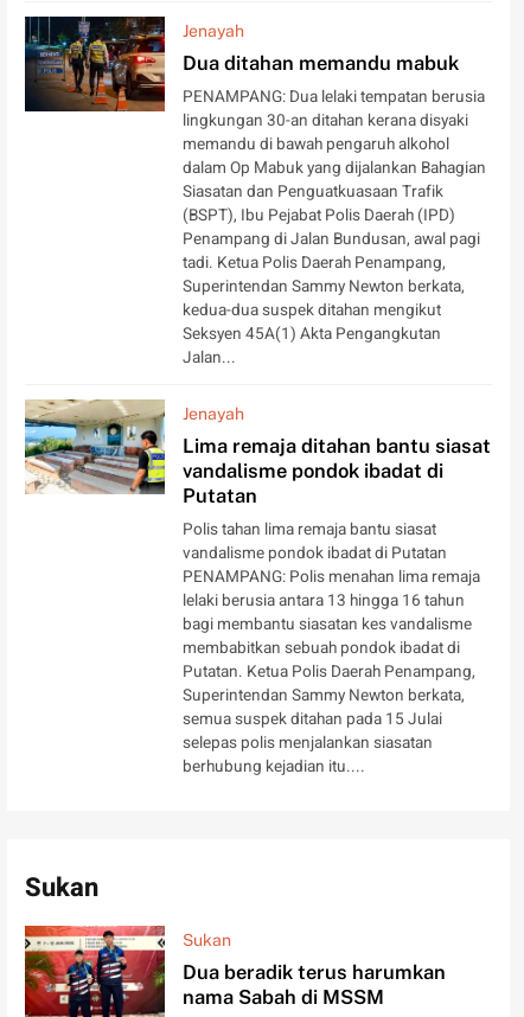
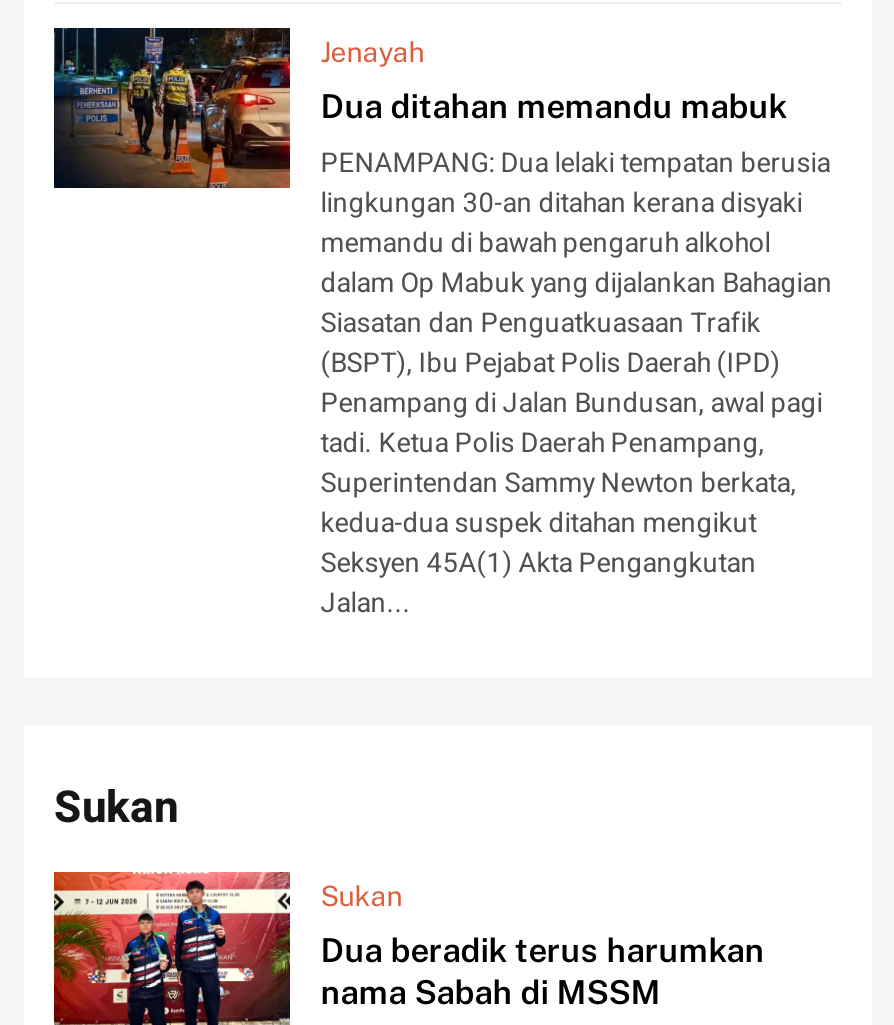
[24,398,491,779] [image] | Jenayah | Lima remaja ditahan bantu siasat | vandalisme pondok ibadat di | Putatan | Polis tahan lima remaja bantu siasat | vandalisme pondok ibadat di Putatan | PENAMPANG: Polis menahan lima remaja | lelaki berusia antara 13 hingga 16 tahun | bagi membantu siasatan kes vandalisme | membabitkan sebuah pondok ibadat di | Putatan. Ketua Polis Daerah Penampang, | Superintendan Sammy Newton berkata, | semua suspek ditahan pada 15 Julai | selepas polis menjalankan siasatan | berhubung kejadian itu.... -> none

